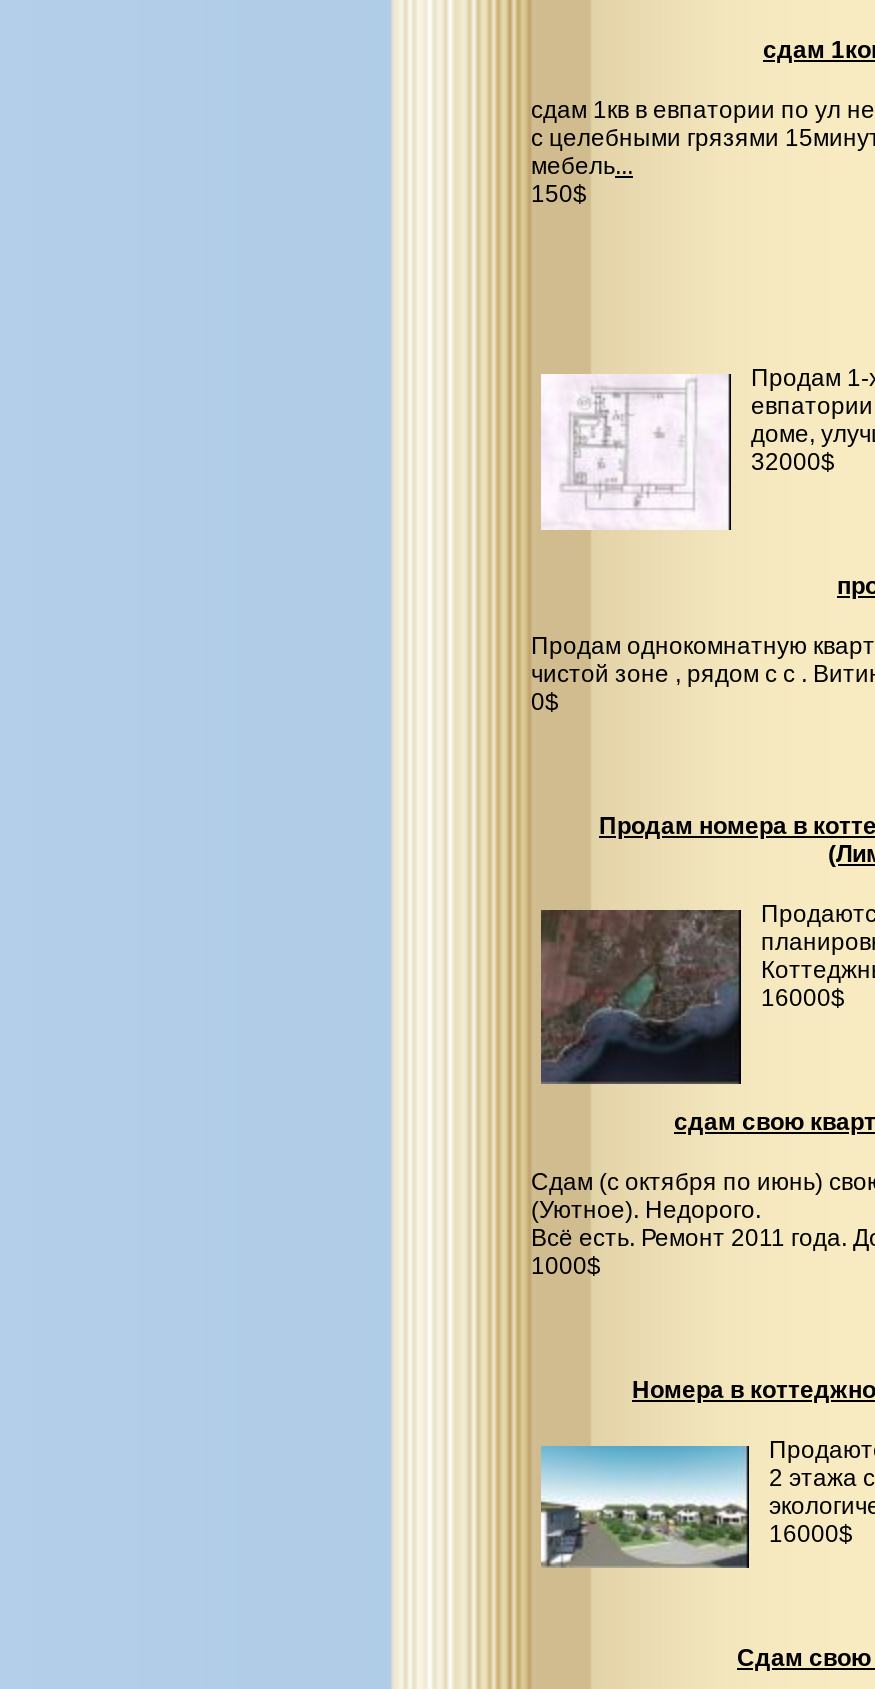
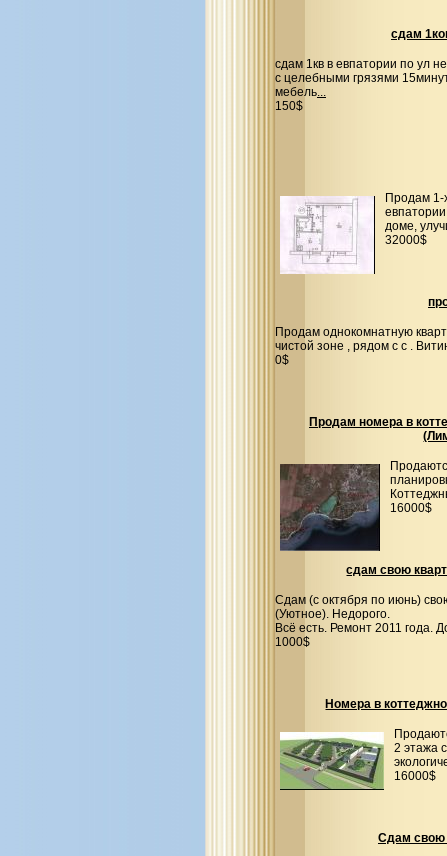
[539,1444,751,1570] [image] -> [279,731,384,793] [image]

